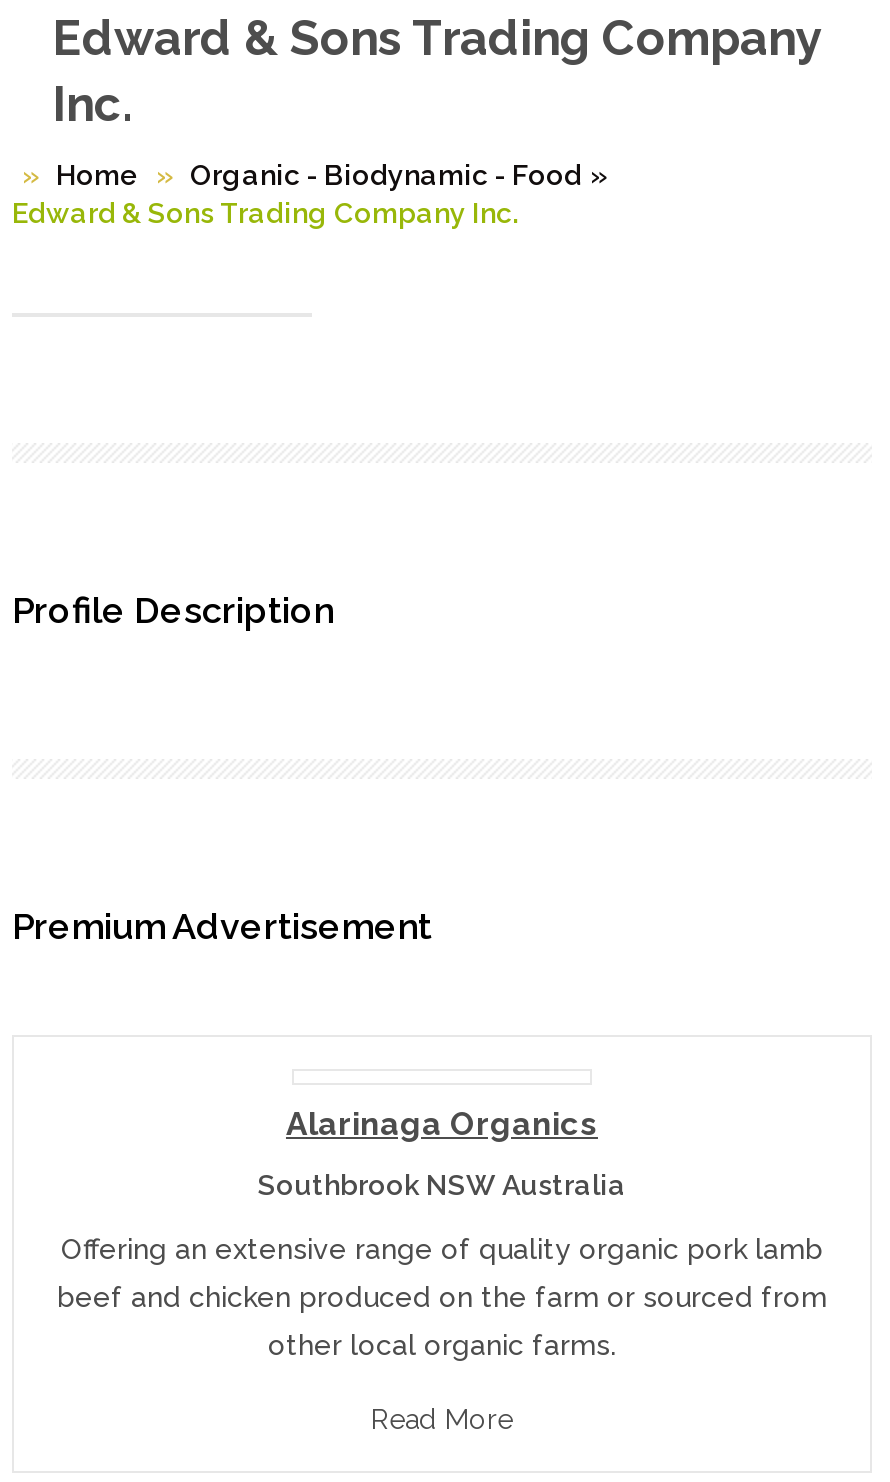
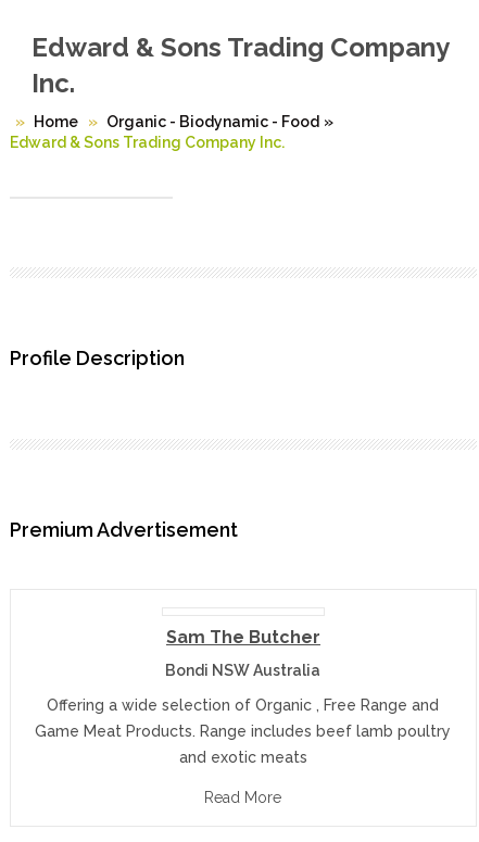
[286,1105,598,1143] Alarinaga Organics -> [166,627,320,648] Sam The Butcher
[258,1169,626,1201] Southbrook NSW Australia -> [166,662,321,679] Bondi NSW Australia
[61,1233,823,1265] Offering an extensive range of quality organic pork lamb -> [47,696,439,714] Offering a wide selection of Organic , Free Range and
[57,1281,827,1313] beef and chicken produced on the farm or sourced from -> [35,722,451,740] Game Meat Products. Range includes beef lamb poultry
[268,1329,616,1361] other local organic farms. -> [179,749,307,766] and exotic meats

